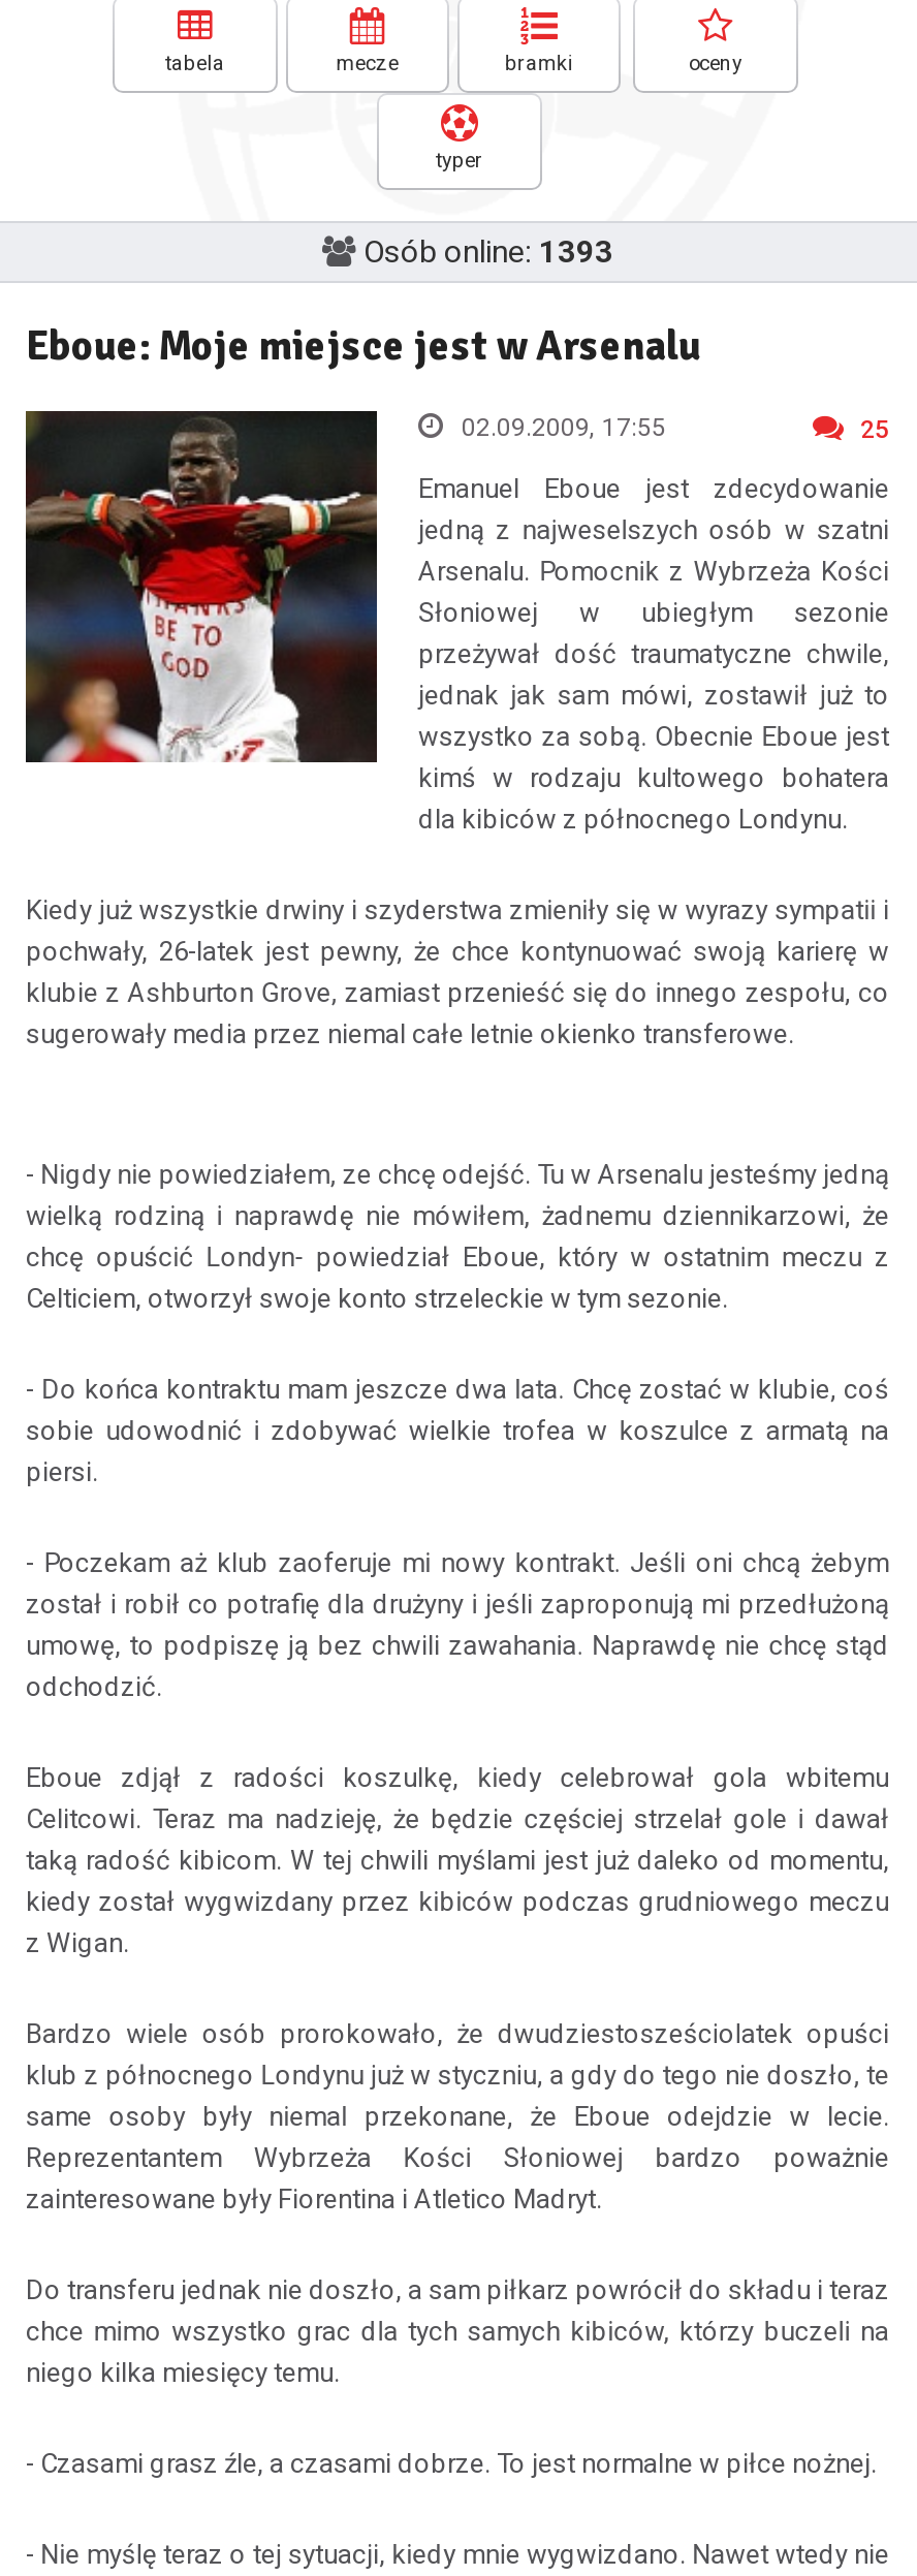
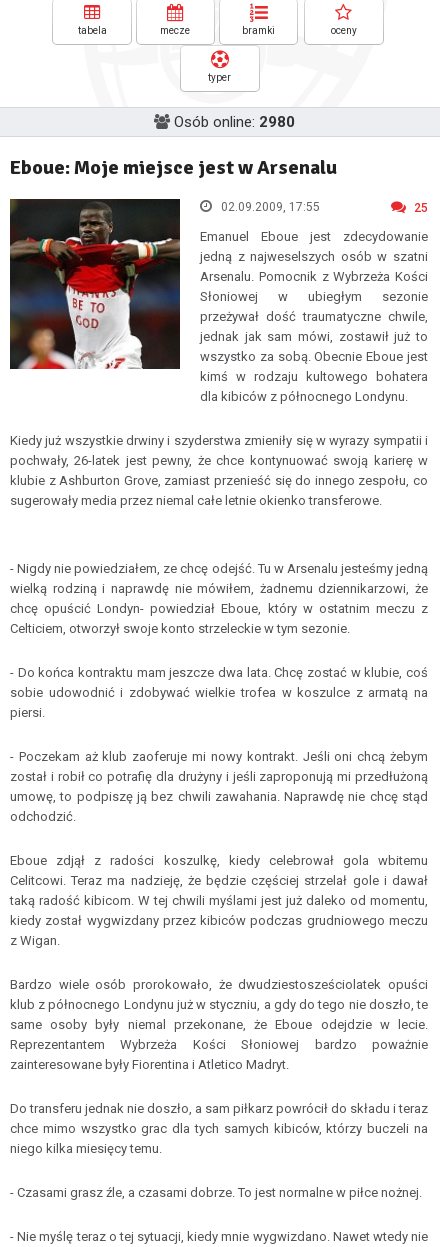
[363,233,613,271] Osób online: 1393 -> [173,113,294,131] Osób online: 2980

